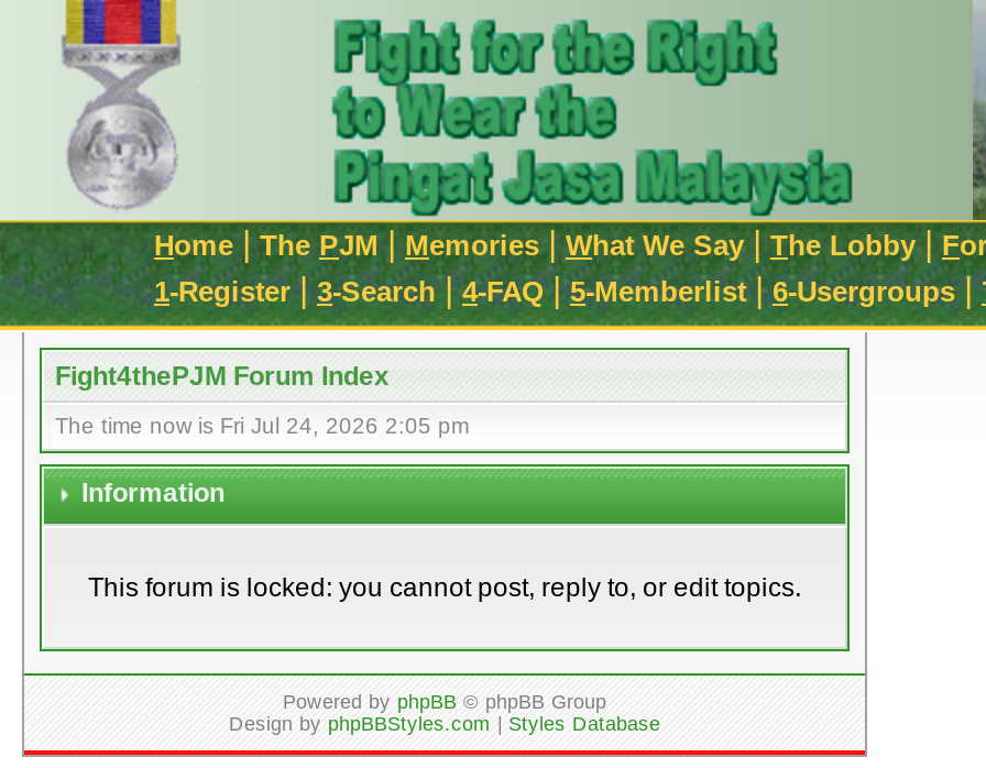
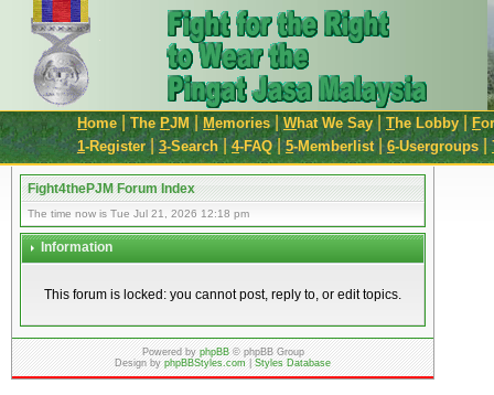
[55,414,469,438] The time now is Fri Jul 24, 2026 2:05 pm -> [28,207,249,220] The time now is Tue Jul 21, 2026 12:18 pm

